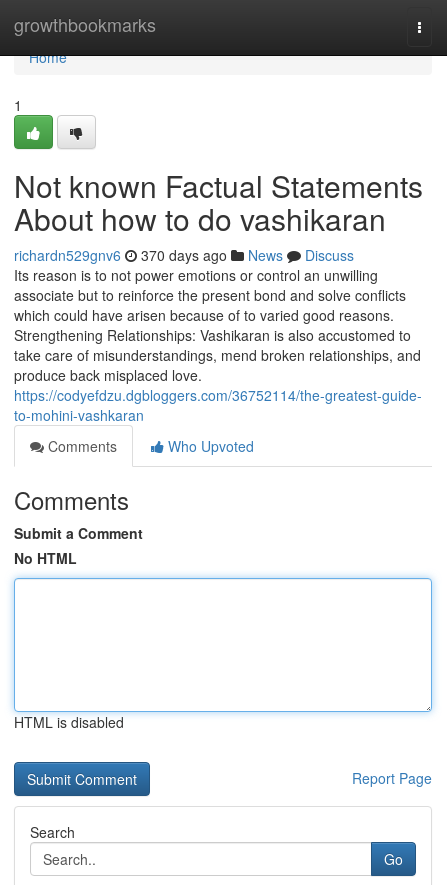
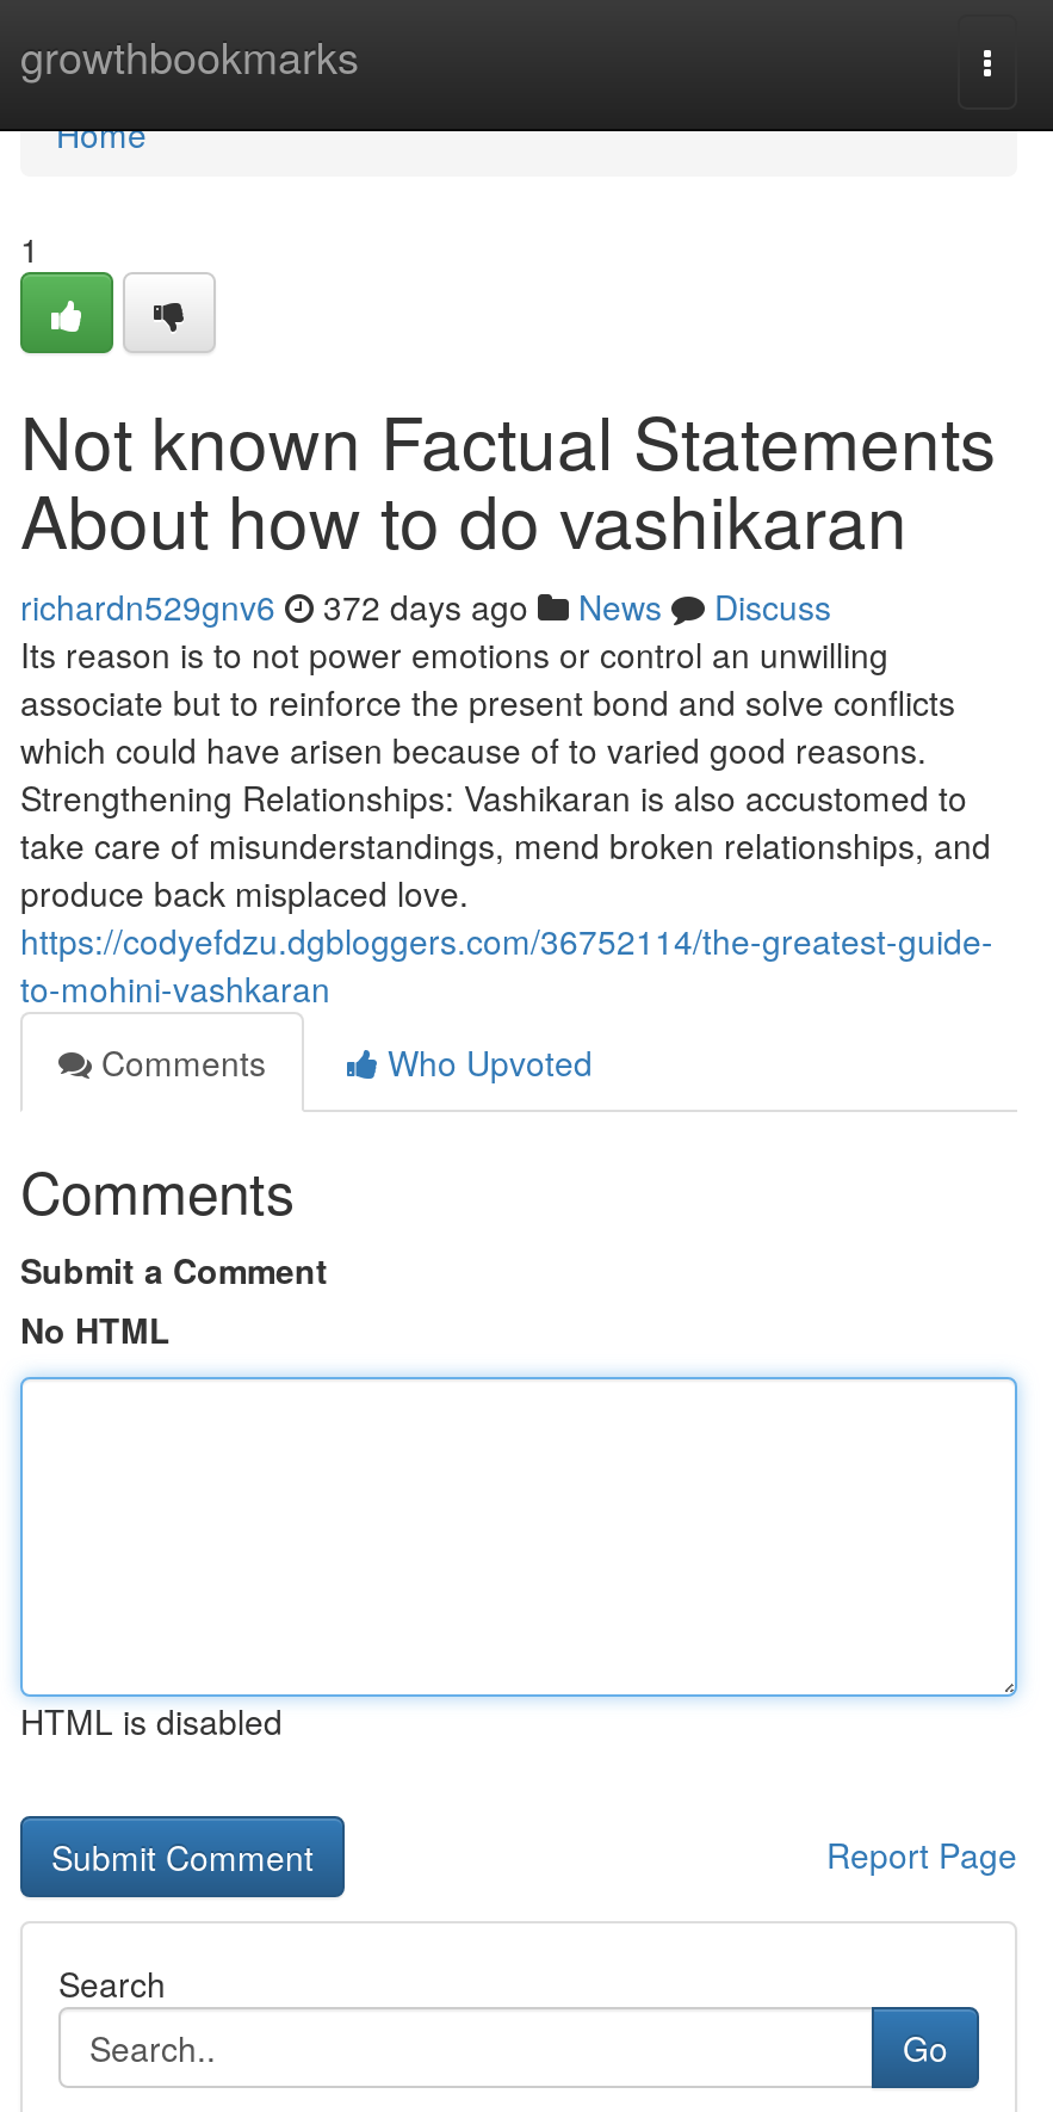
[14,245,354,265] richardn529gnv6 370 days ago News Discuss -> [20,582,831,630] richardn529gnv6 372 days ago News Discuss

